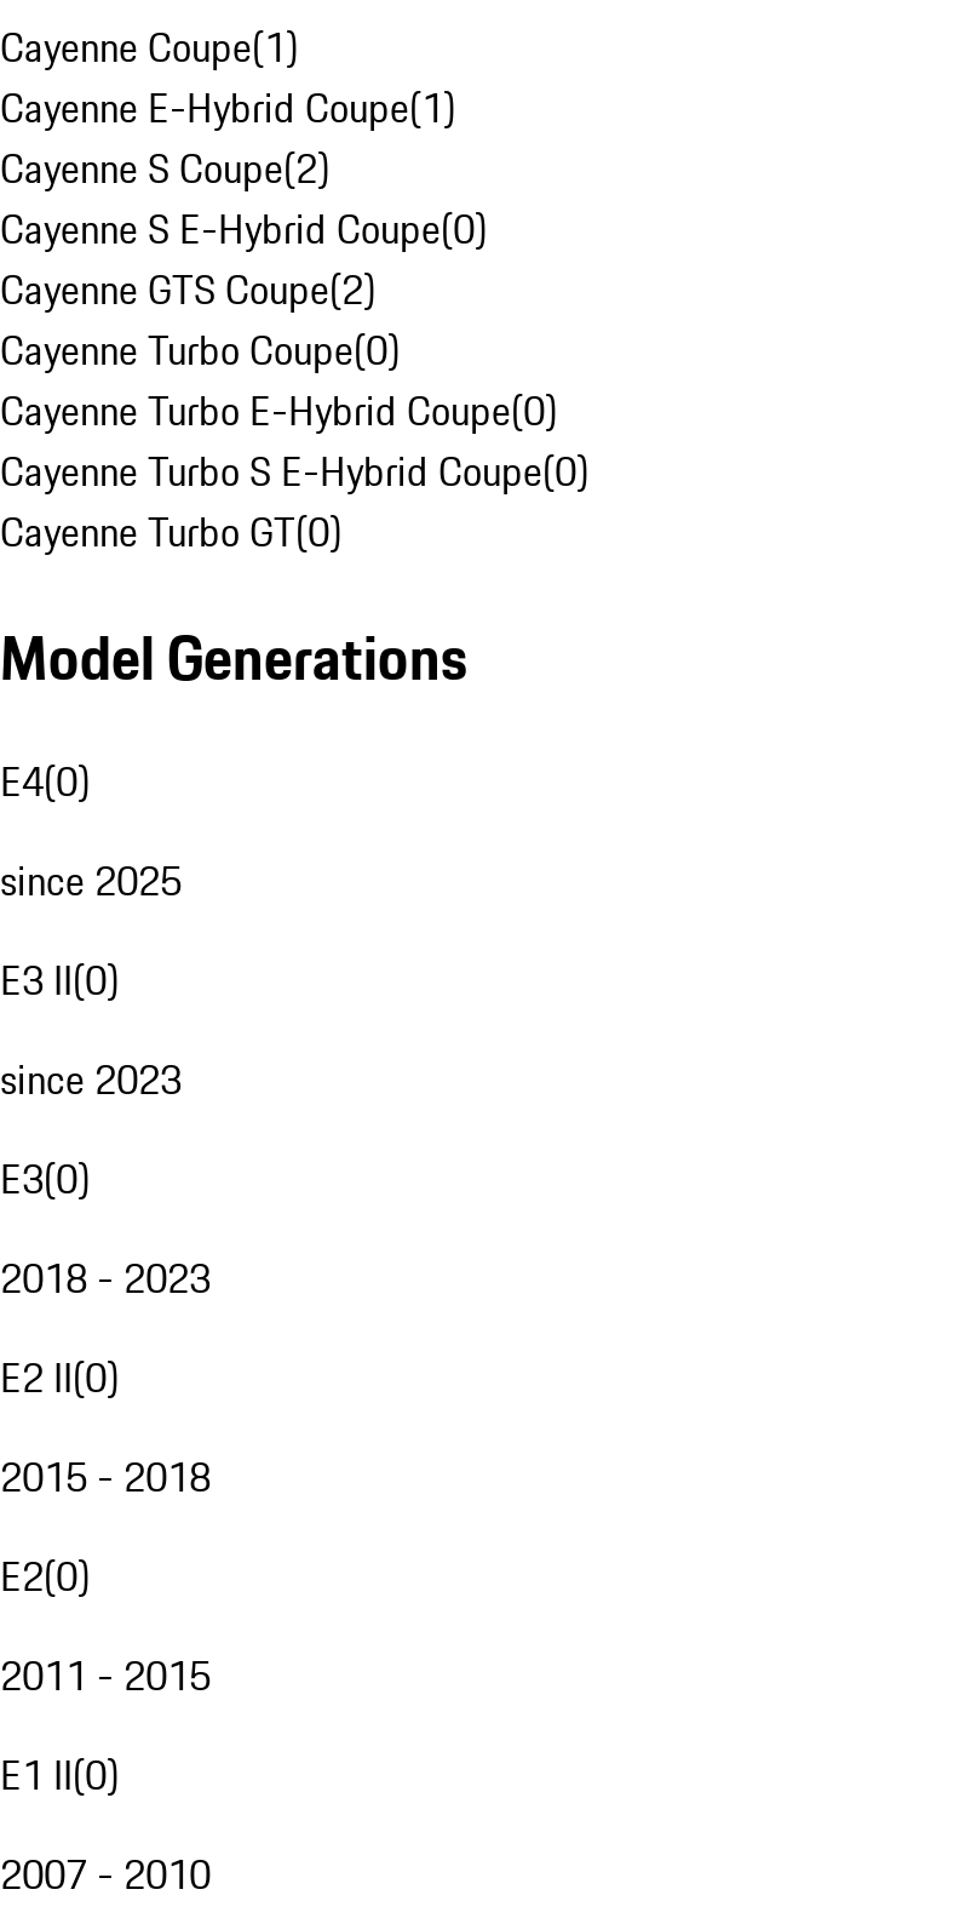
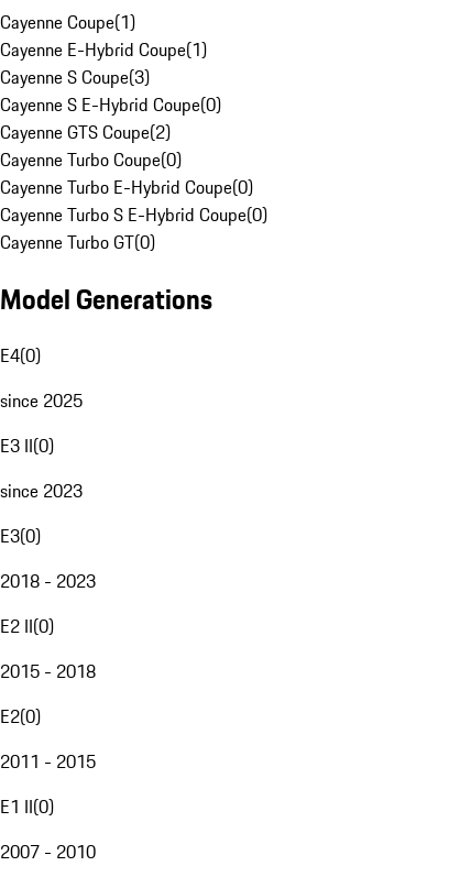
[0,140,329,198] Cayenne S Coupe(2) -> [0,64,150,90] Cayenne S Coupe(3)

